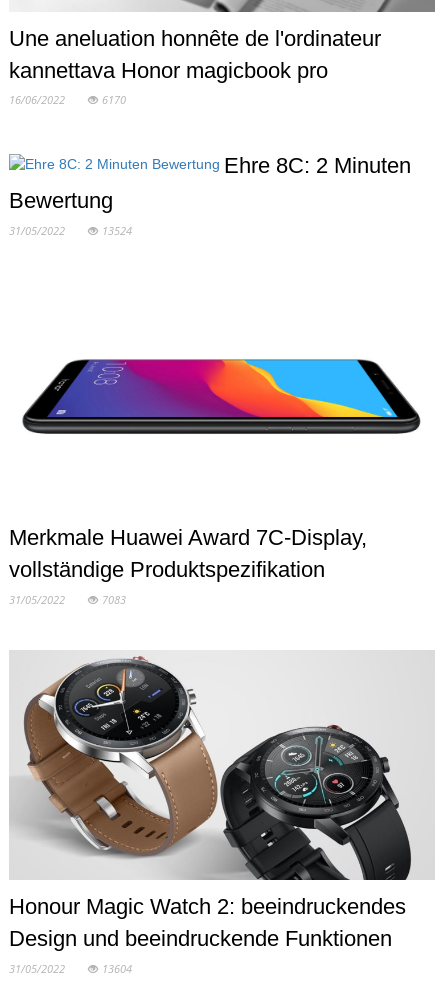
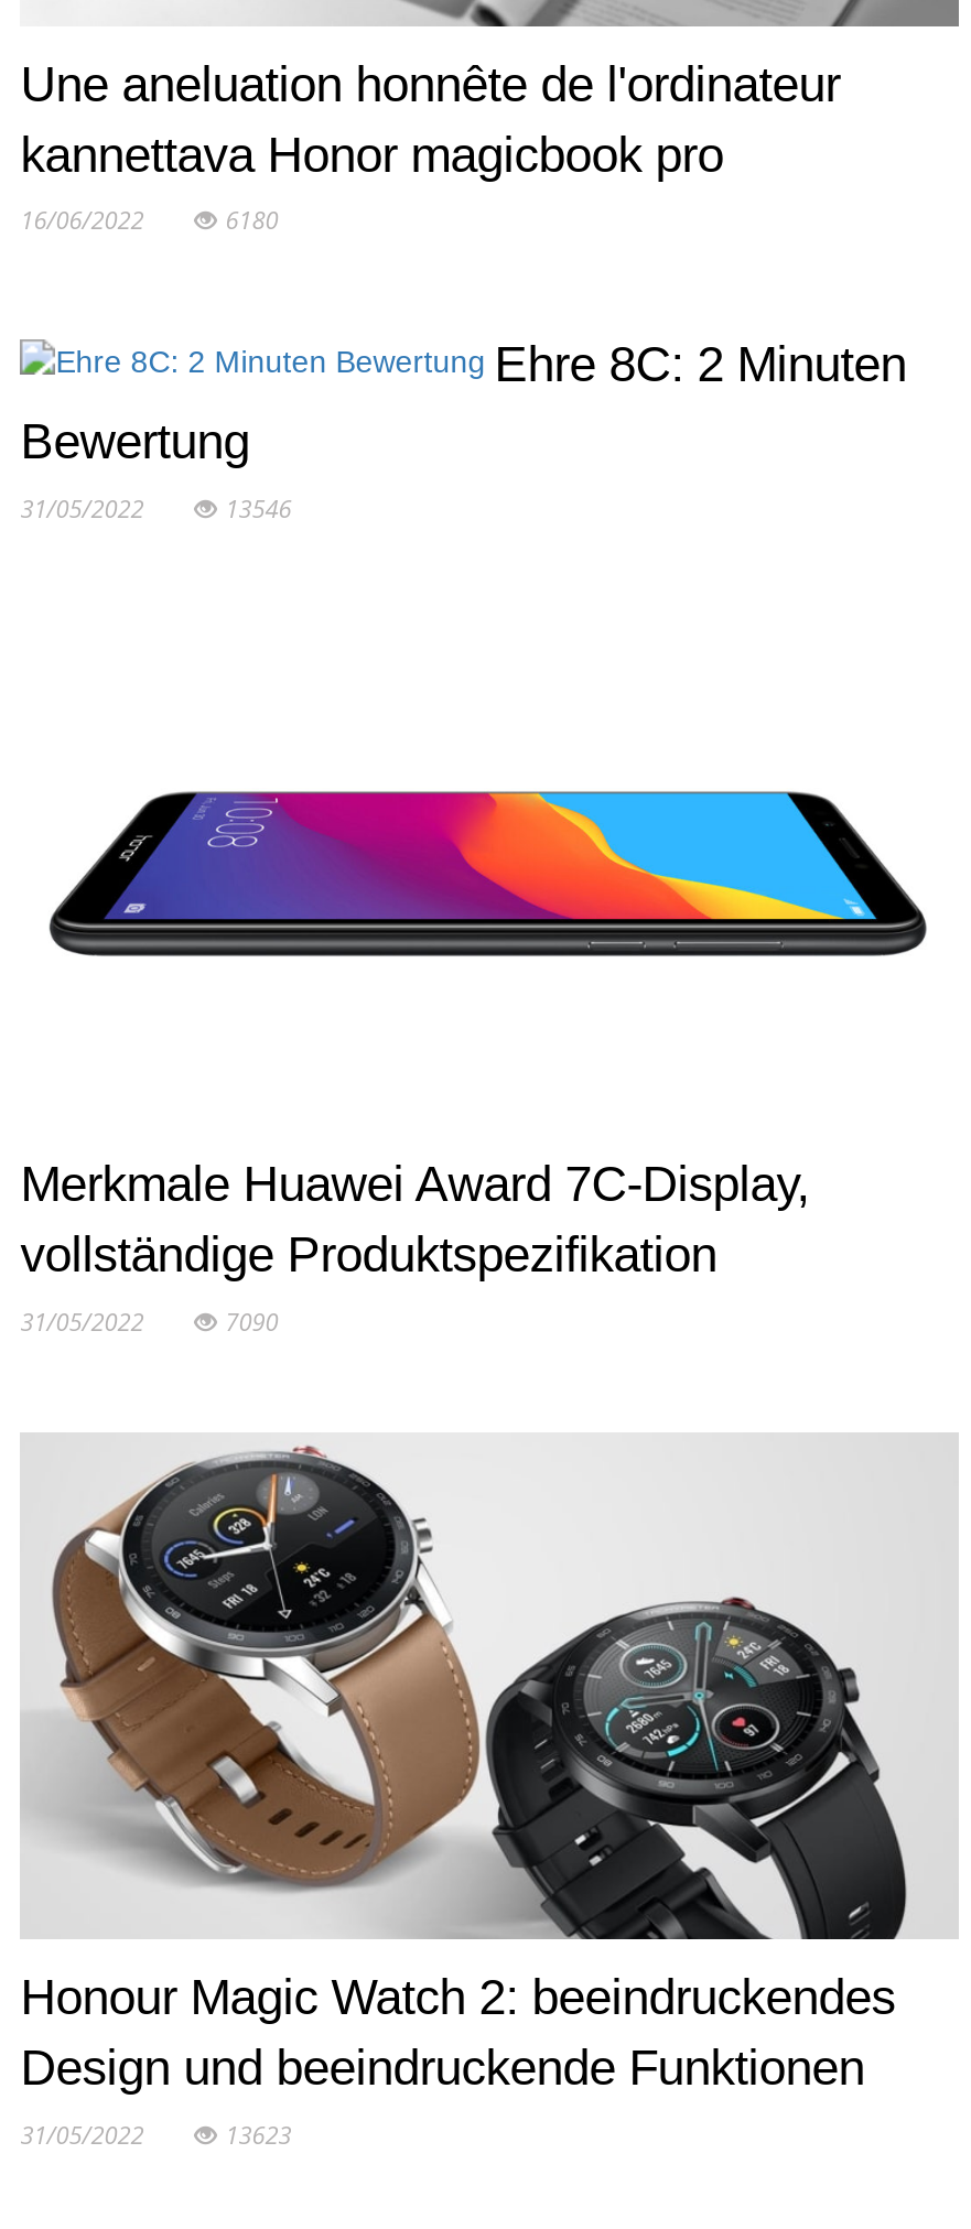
[102,92,126,107] 6170 -> [225,204,278,237] 6180
[102,223,132,238] 13524 -> [225,491,291,524] 13546
[102,592,126,607] 7083 -> [225,1304,278,1337] 7090
[102,960,132,975] 13604 -> [225,2117,291,2150] 13623

